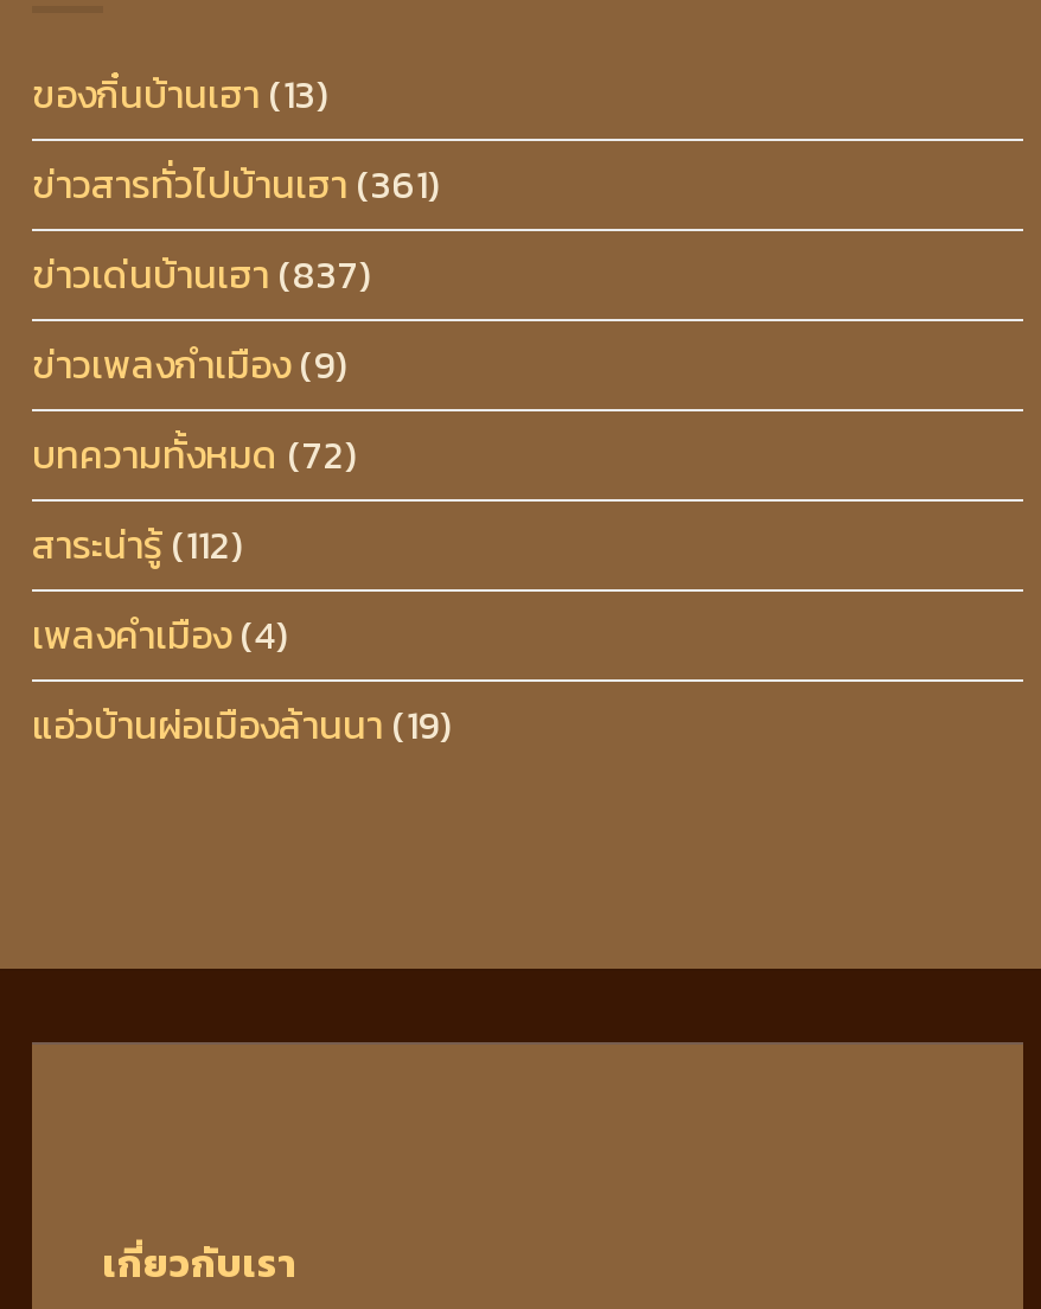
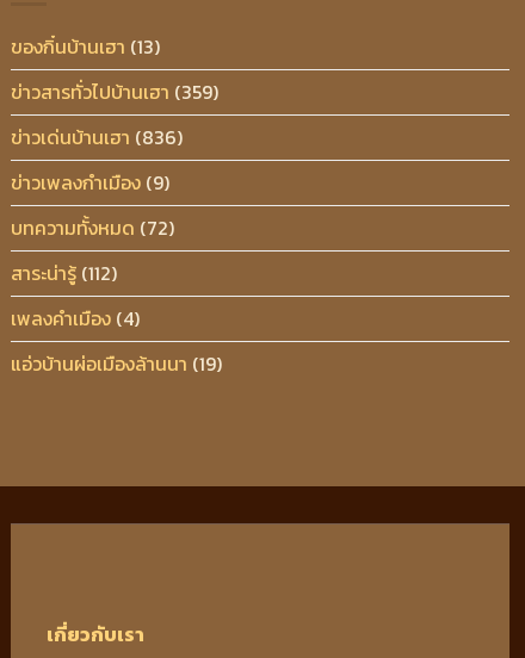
[32,156,440,213] ข่าวสารทั่วไปบ้านเฮา(361) -> [11,77,218,106] ข่าวสารทั่วไปบ้านเฮา(359)
[32,246,371,303] ข่าวเด่นบ้านเฮา(837) -> [11,123,183,151] ข่าวเด่นบ้านเฮา(836)

